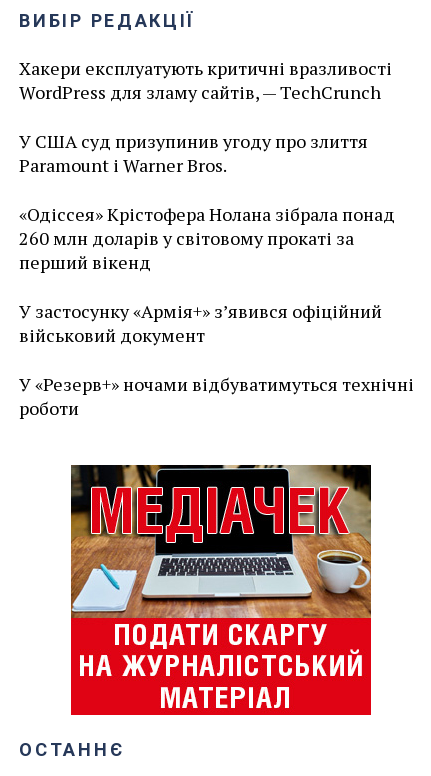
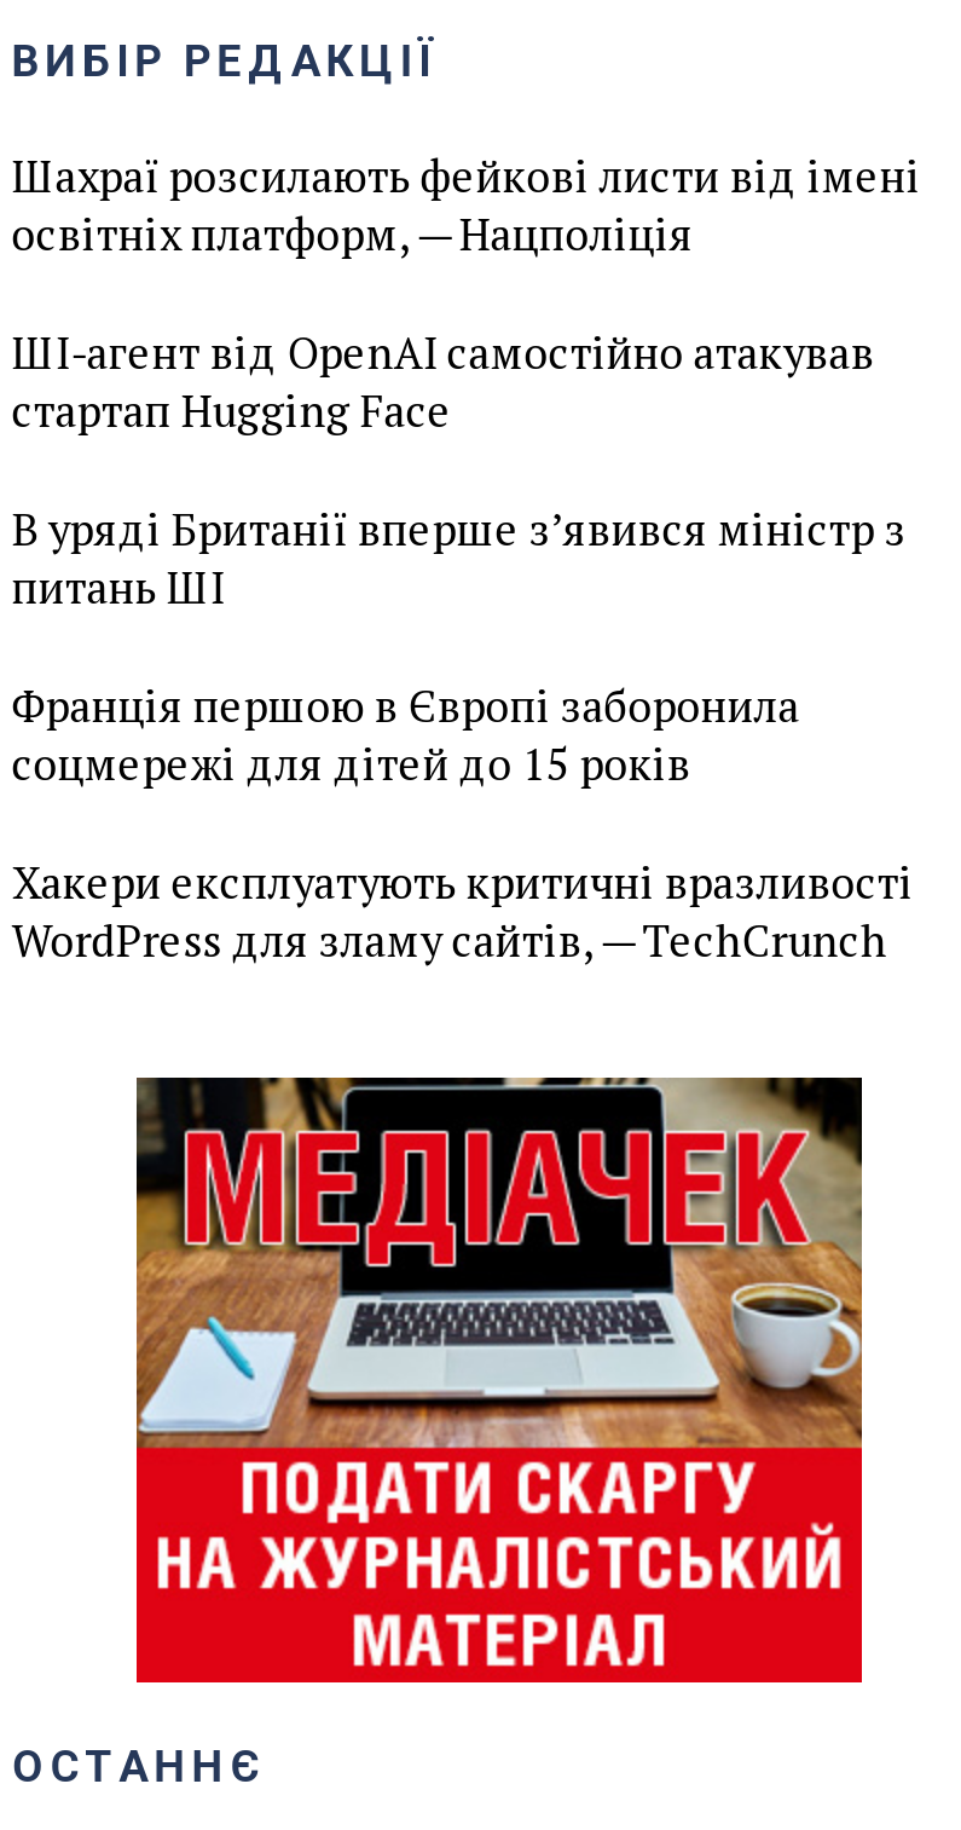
none -> [12,146,921,792] Шахраї розсилають фейкові листи від імені | освітніх платформ, — Нацполіція | ШІ-агент від OpenAI самостійно атакував | стартап Hugging Face | В уряді Британії вперше зʼявився міністр з | питань ШІ | Франція першою в Європі заборонила | соцмережі для дітей до 15 років
moved [19,56,392,104] -> [12,852,914,968]: Хакери експлуатують критичні вразливості | WordPress для зламу сайтів, — TechCrunch
[19,129,414,420] У США суд призупинив угоду про злиття | Paramount і Warner Bros. | «Одіссея» Крістофера Нолана зібрала понад | 260 млн доларів у світовому прокаті за | перший вікенд | У застосунку «Армія+» зʼявився офіційний | військовий документ | У «Резерв+» ночами відбуватимуться технічні | роботи -> none

